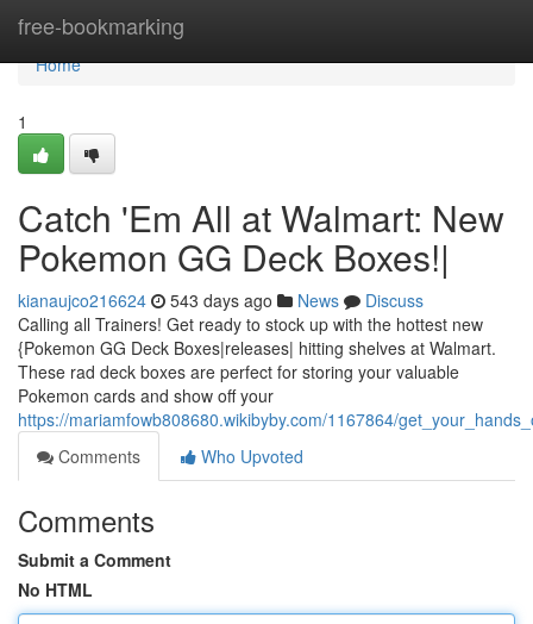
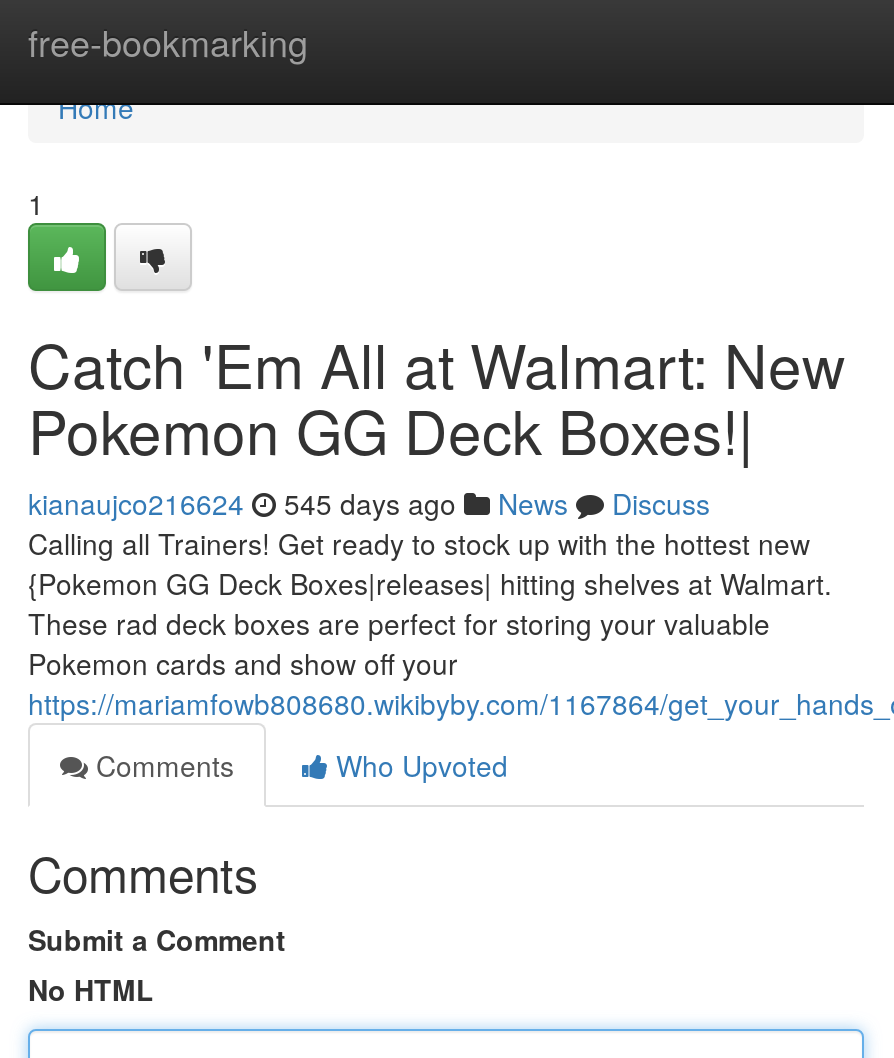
[18,288,424,312] kianaujco216624 543 days ago News Discuss -> [28,483,710,523] kianaujco216624 545 days ago News Discuss

